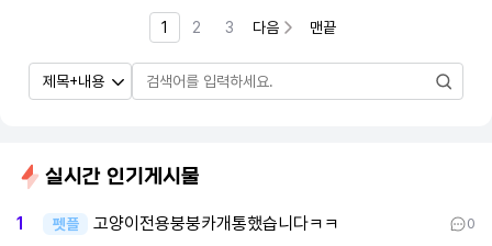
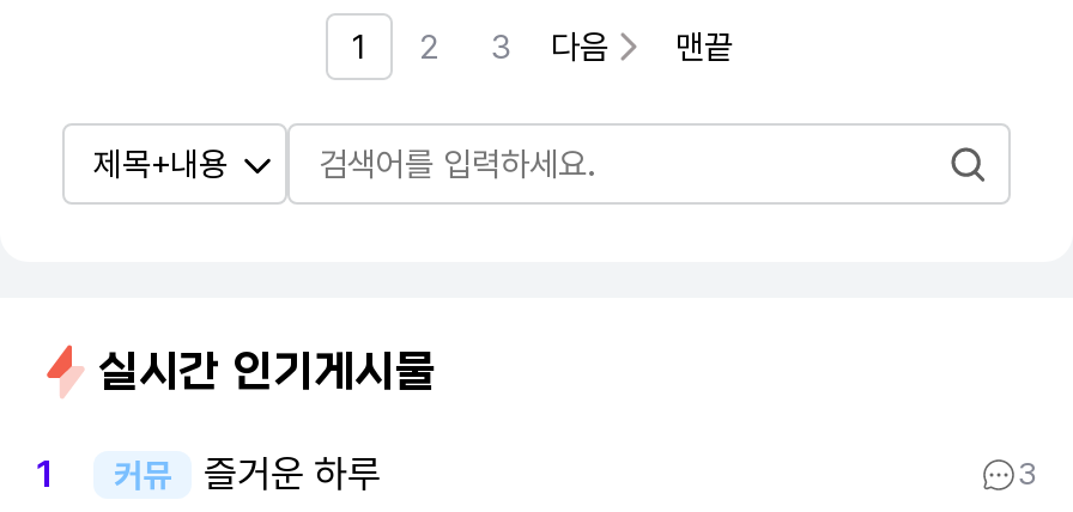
[52,213,476,233] 펫플 | 고양이전용붕붕카개통했습니다ㅋㅋ | 0 -> [114,450,1037,495] 커뮤 | 즐거운 하루 | 3

